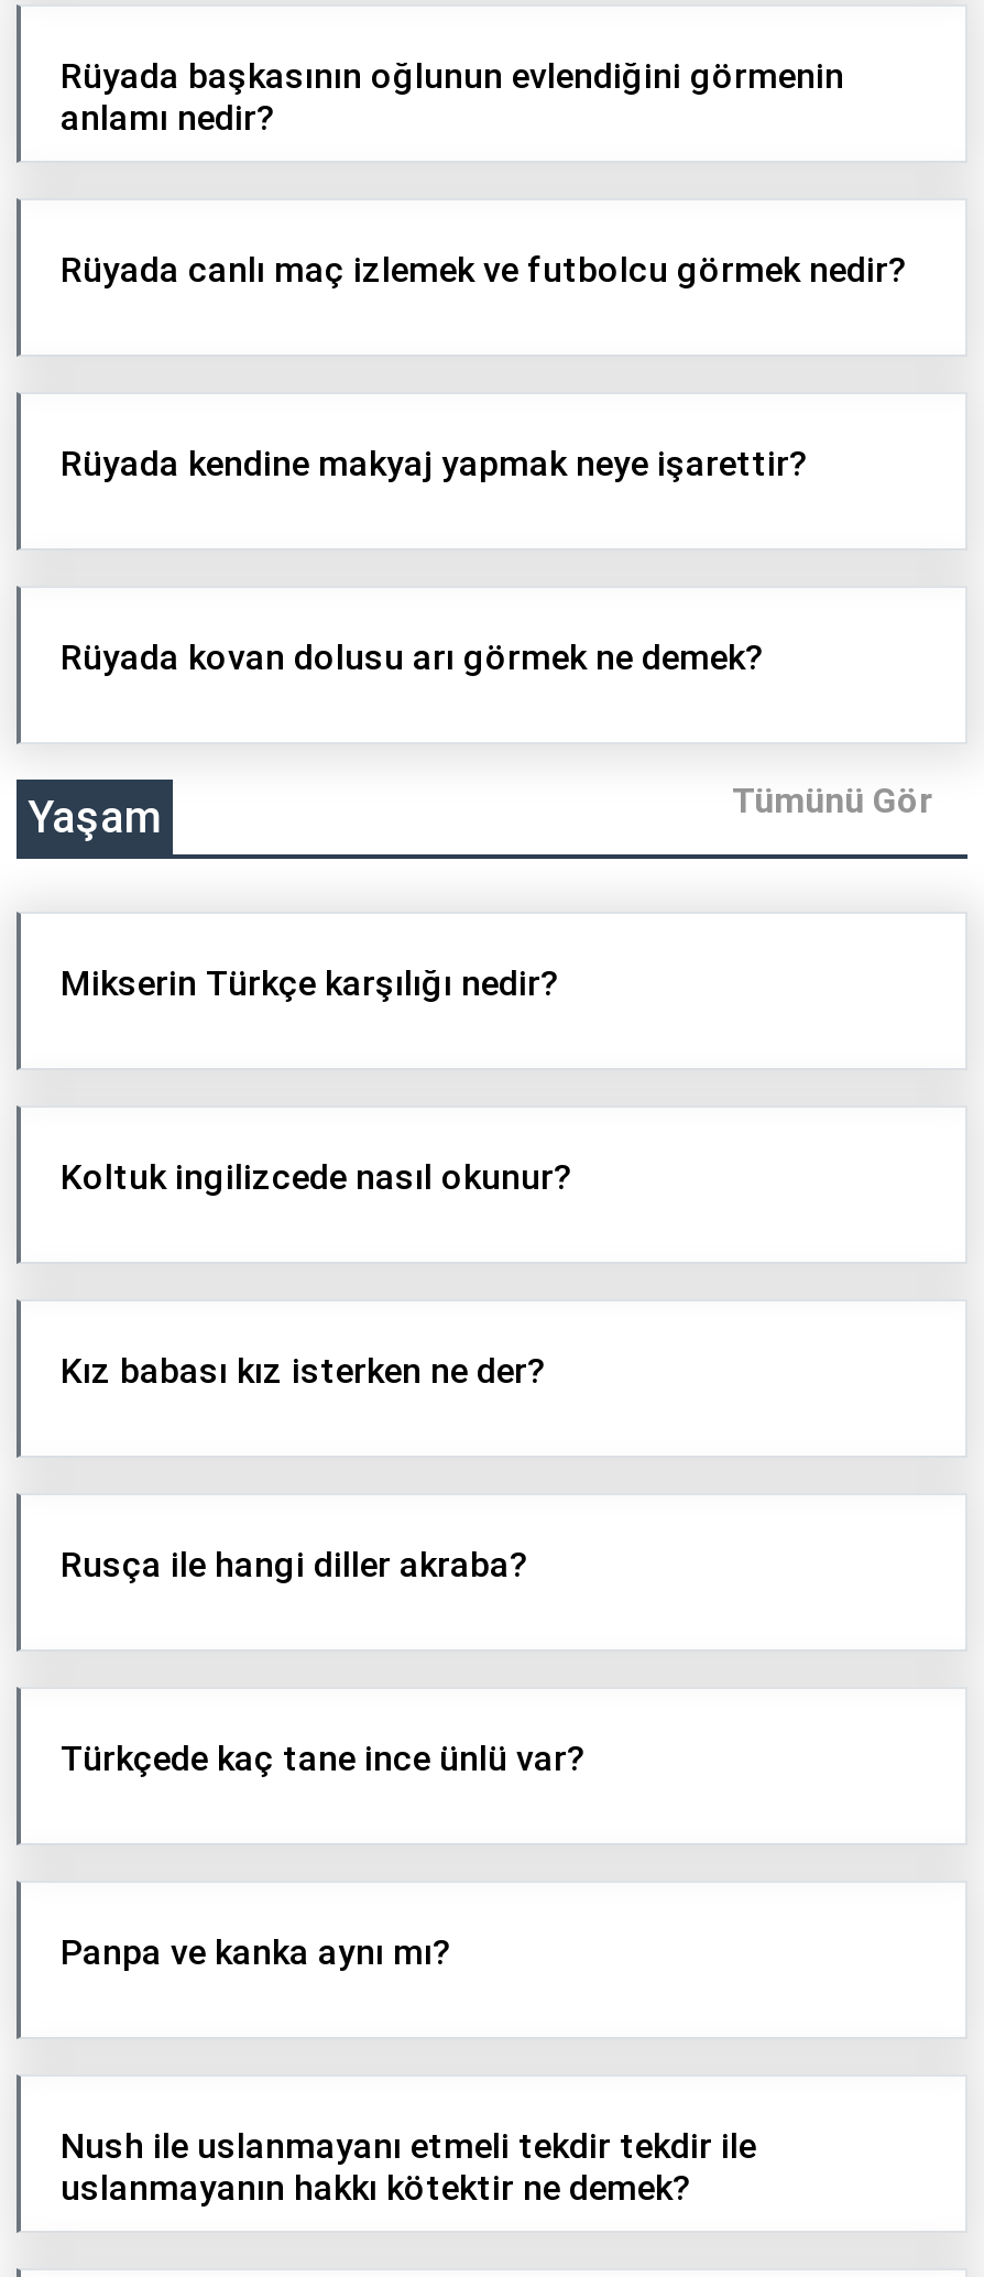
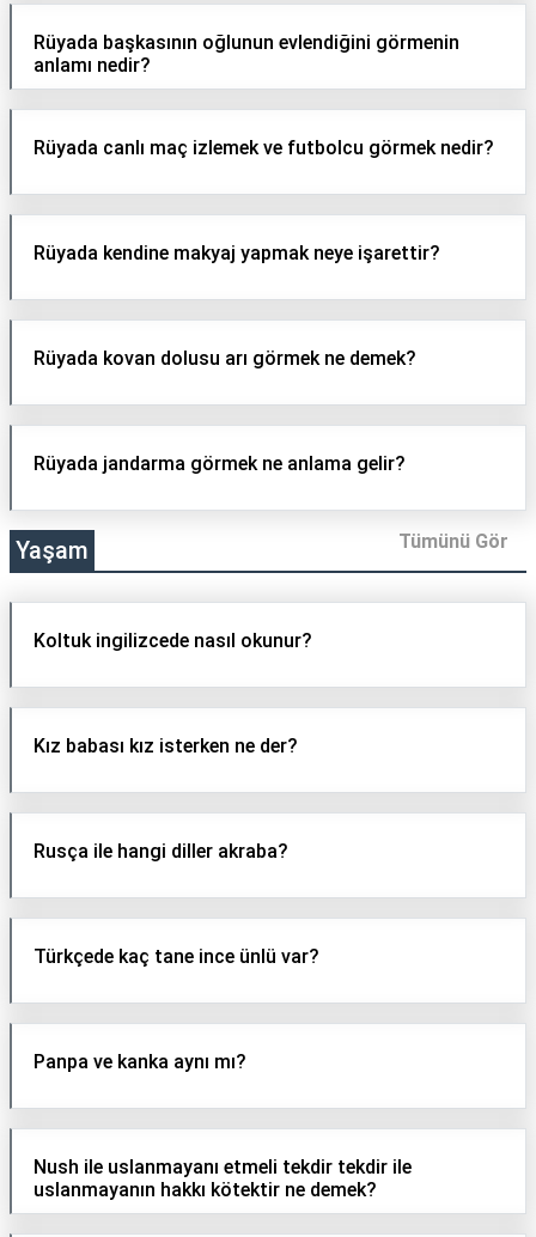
none -> [33,453,406,475] Rüyada jandarma görmek ne anlama gelir?
moved [28,780,934,844] -> [16,530,508,565]: Yaşam | Tümünü Gör
[61,963,560,1005] Mikserin Türkçe karşılığı nedir? -> none

